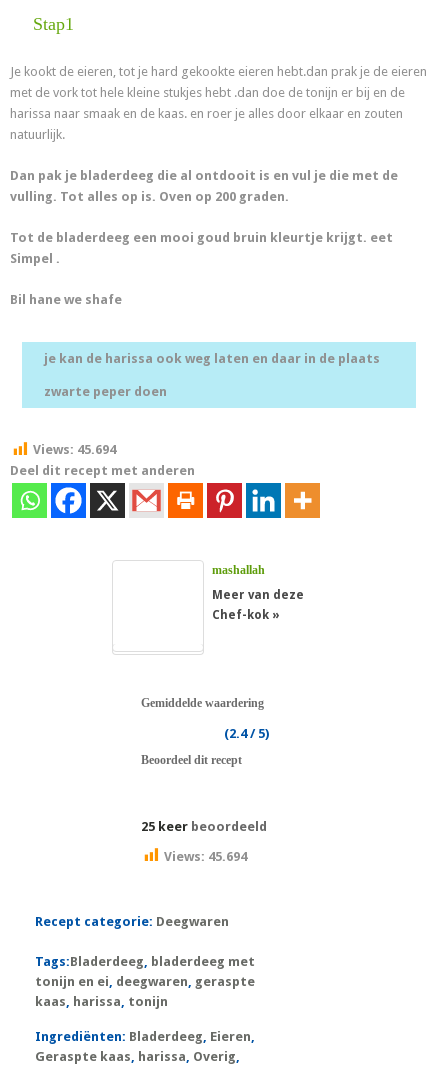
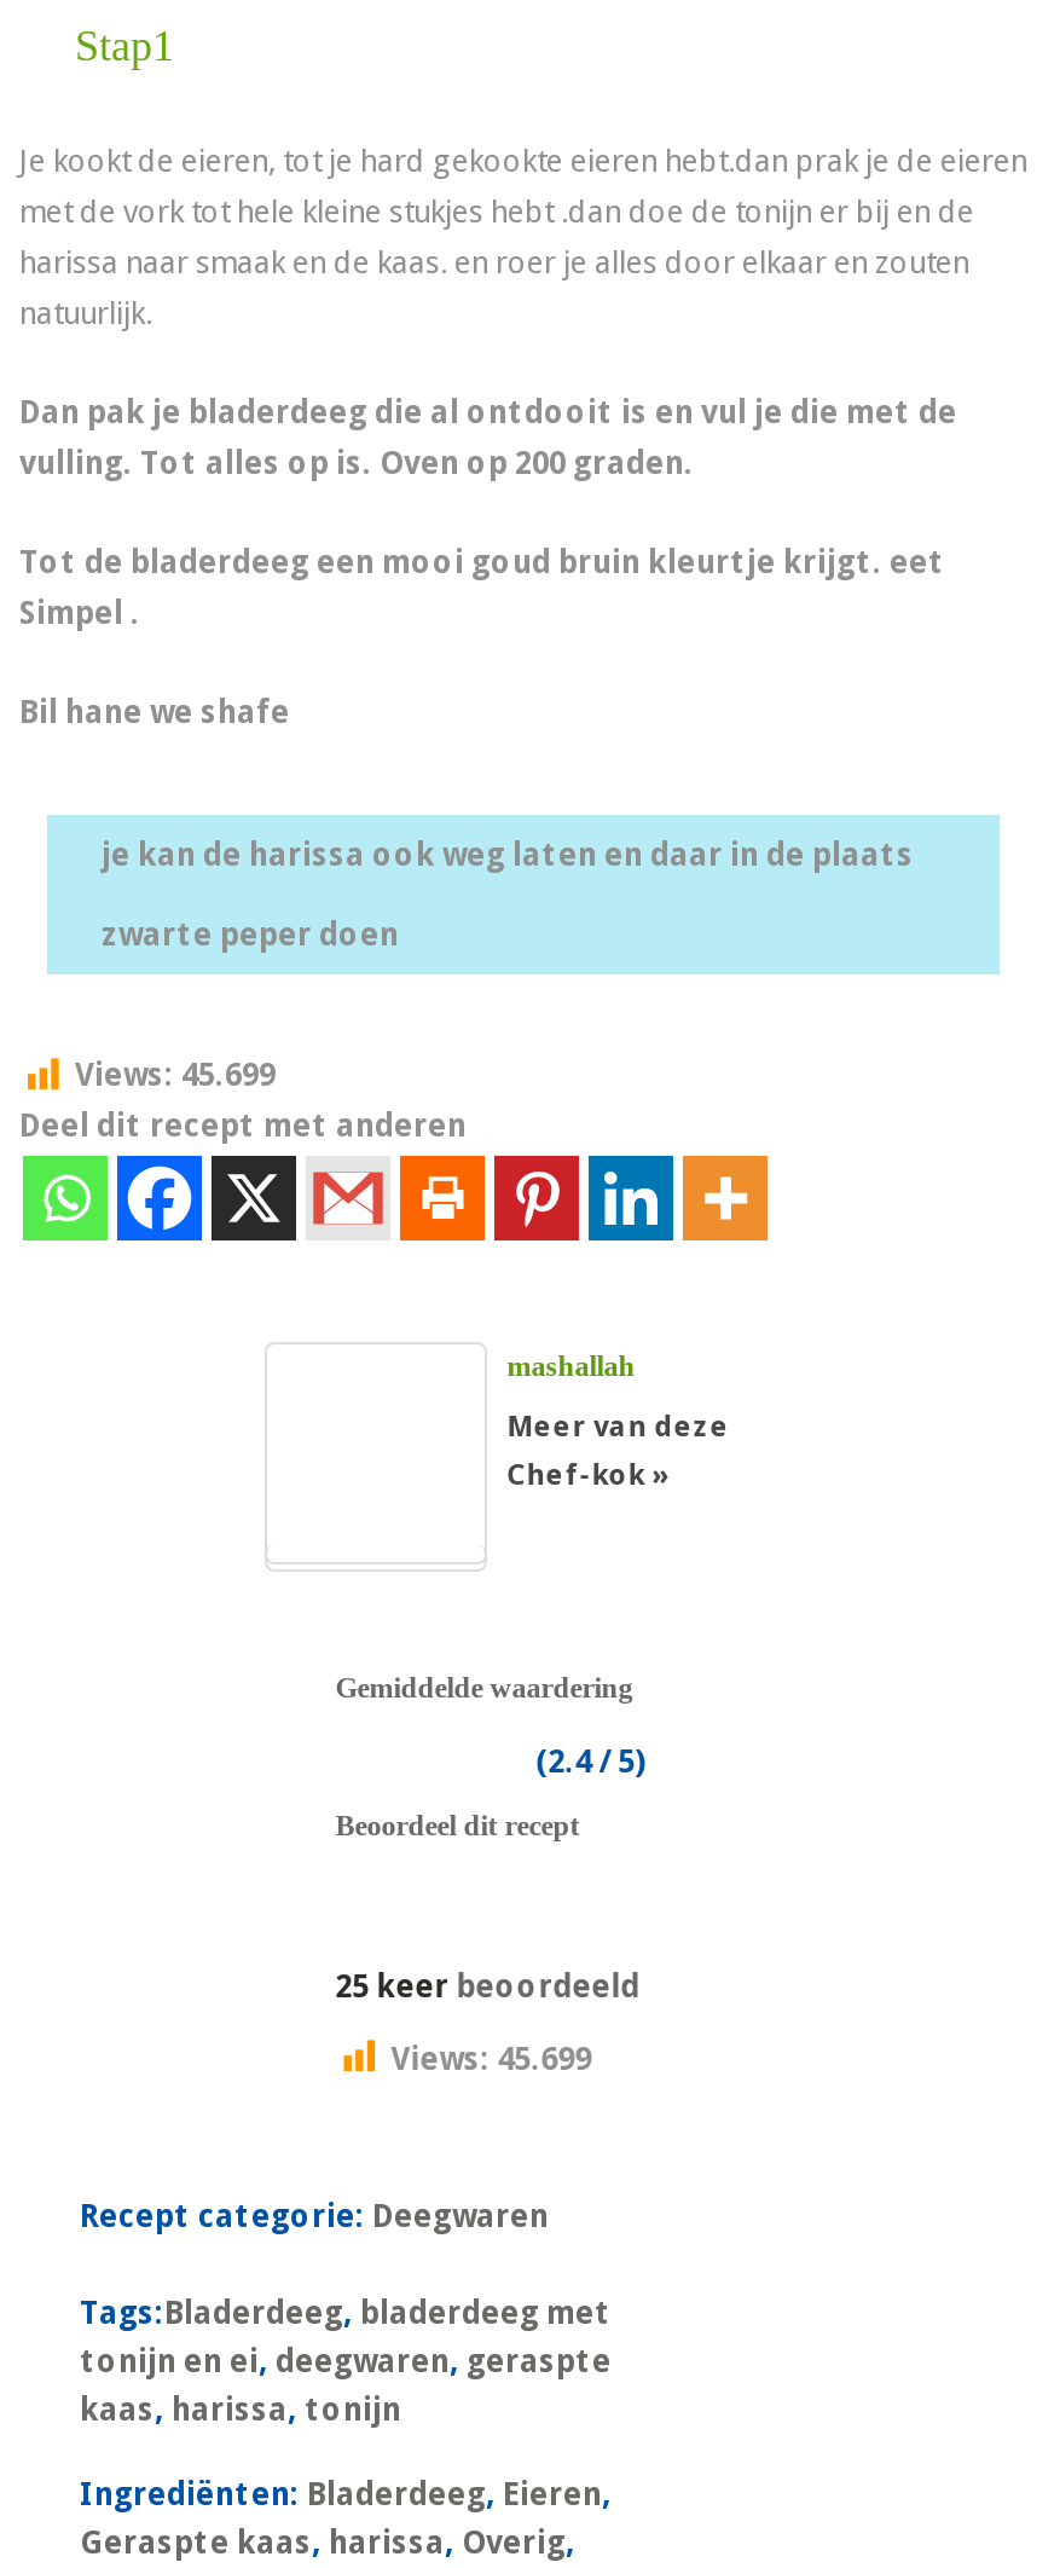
[33,442,116,457] Views: 45.694 -> [75,1057,276,1093] Views: 45.699
[164,848,247,863] Views: 45.694 -> [391,2040,592,2076] Views: 45.699

